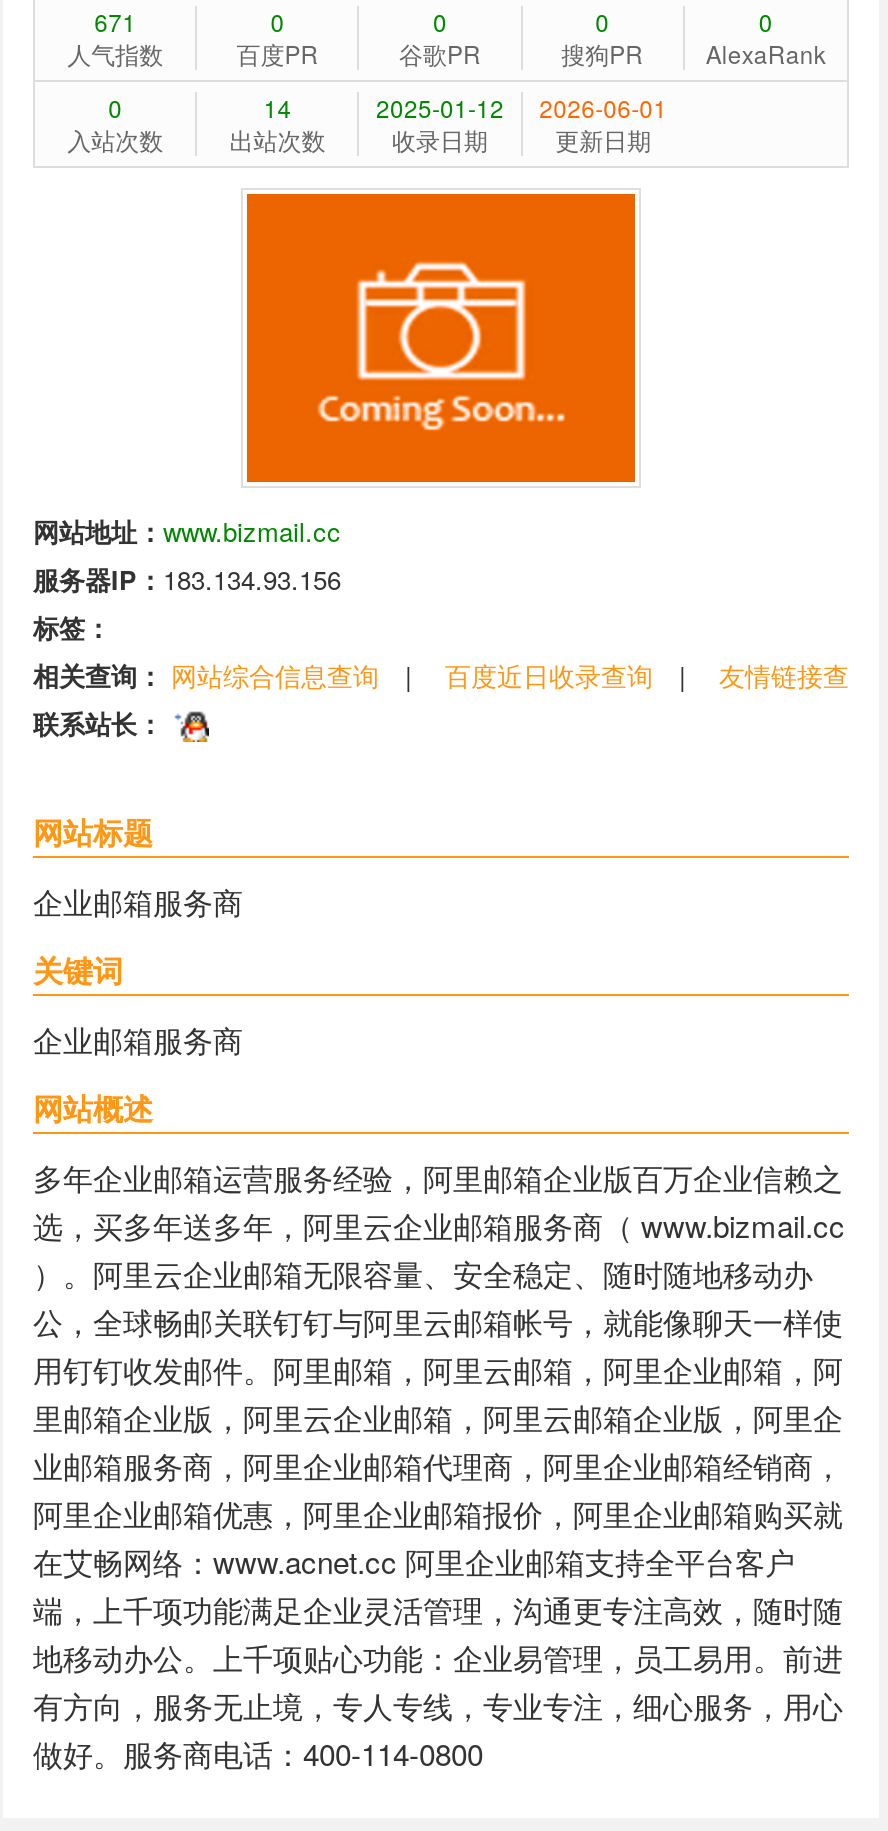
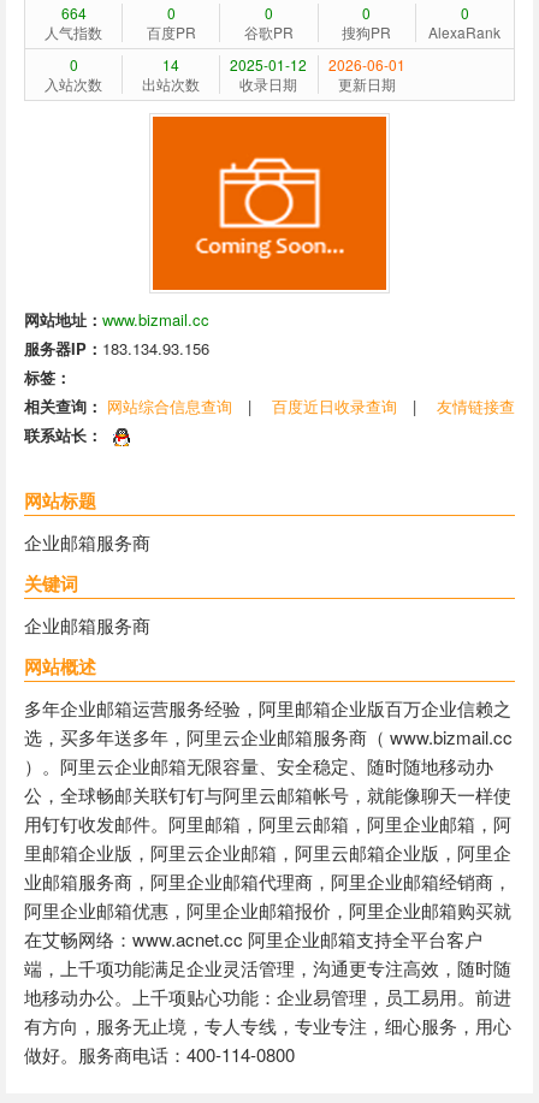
[94,3,136,37] 671 -> [61,2,86,22] 664

